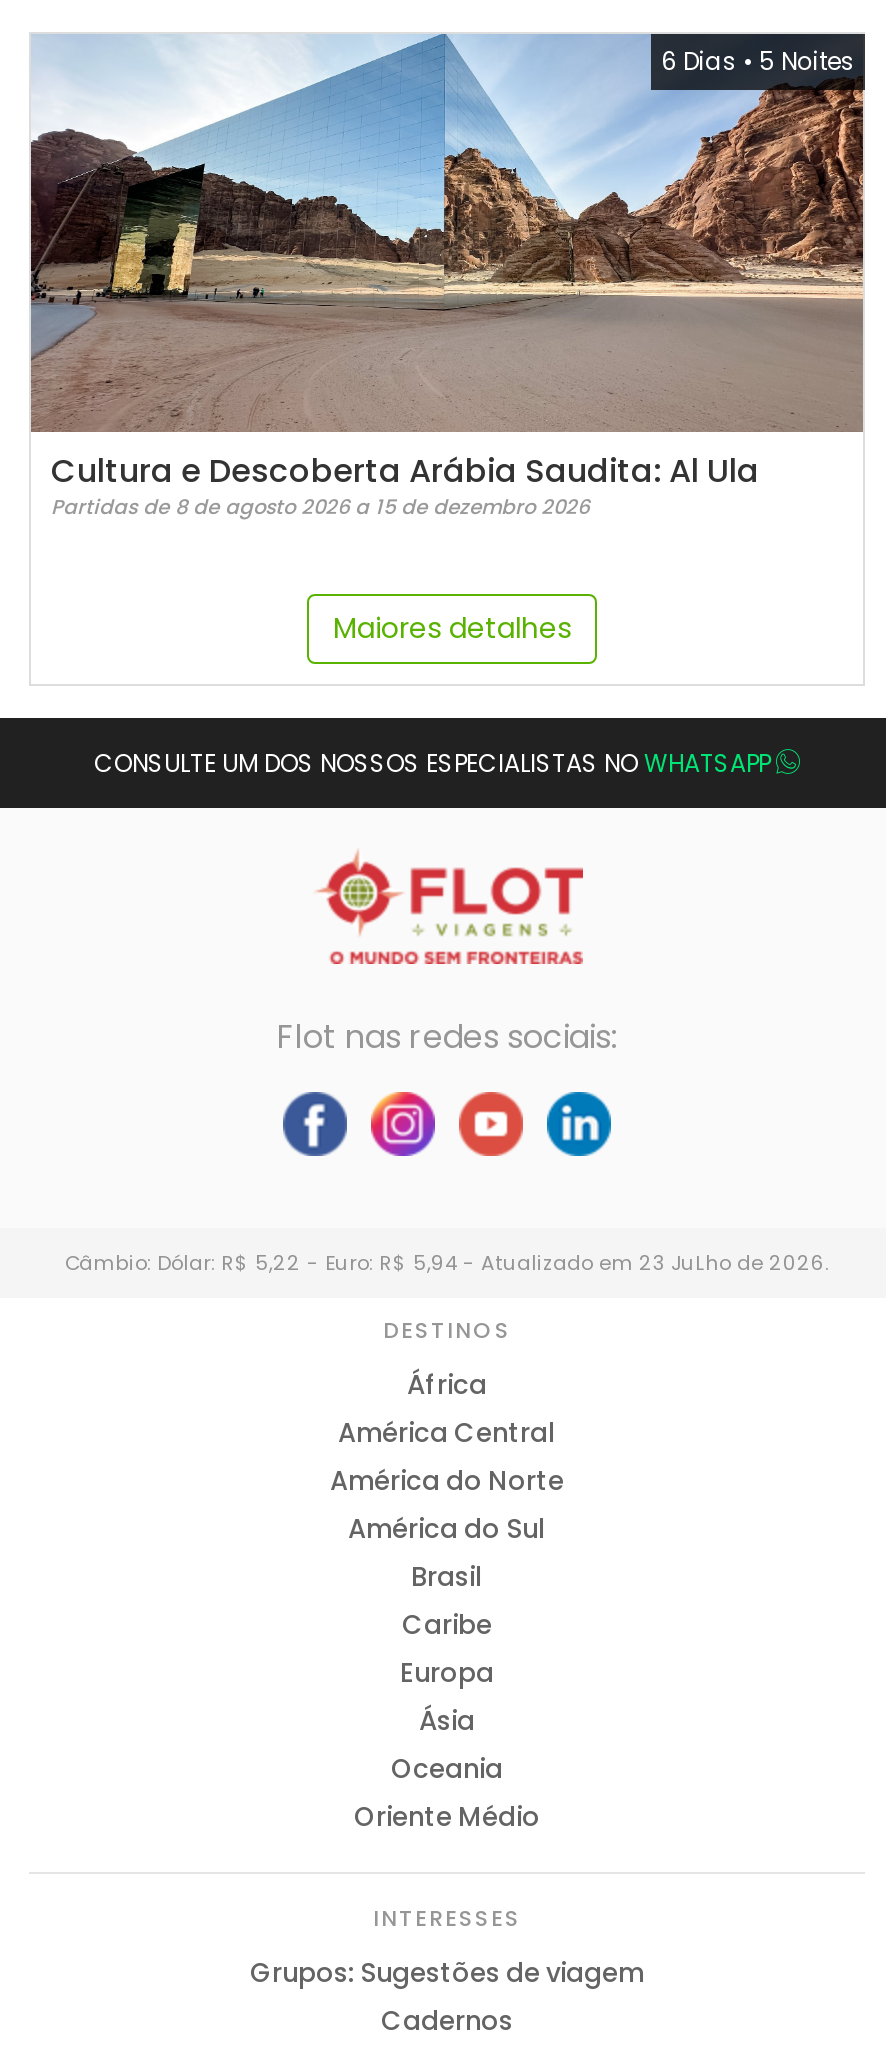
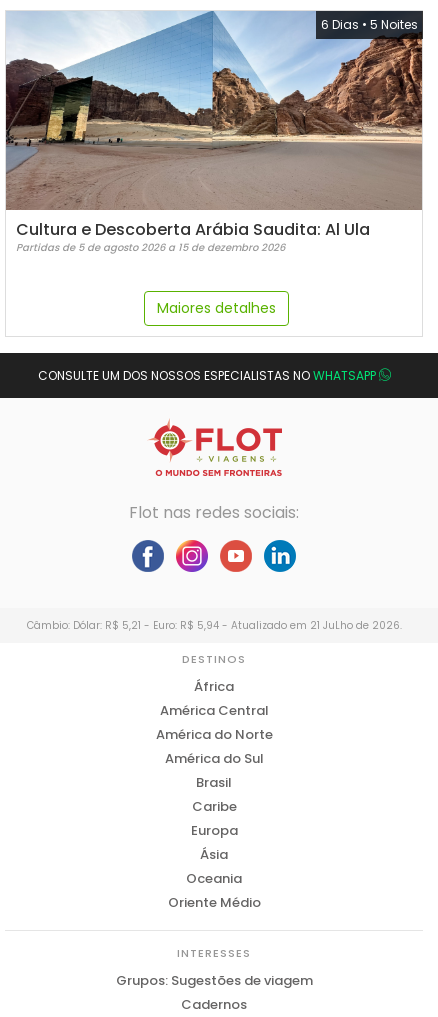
[51,492,589,522] Partidas de 8 de agosto 2026 a 15 de dezembro 2026 -> [16,240,285,255] Partidas de 5 de agosto 2026 a 15 de dezembro 2026
[65,1248,829,1278] Câmbio: Dólar: R$ 5,22 - Euro: R$ 5,94 - Atualizado em 23 JuLho de 2026. -> [26,618,401,633] Câmbio: Dólar: R$ 5,21 - Euro: R$ 5,94 - Atualizado em 21 JuLho de 2026.

